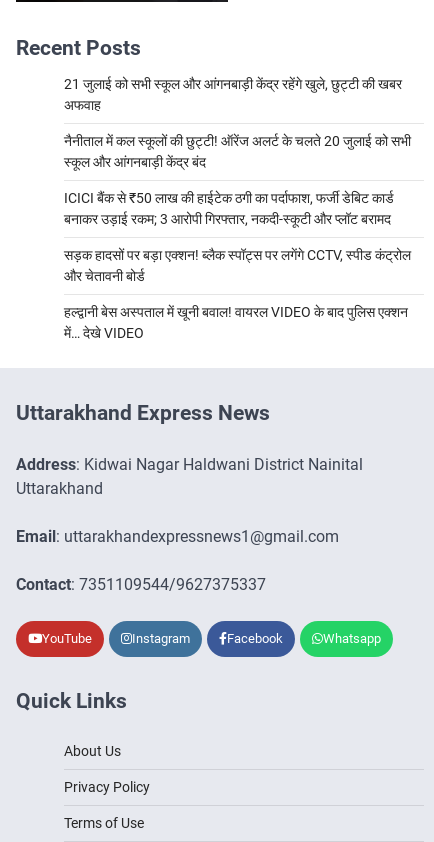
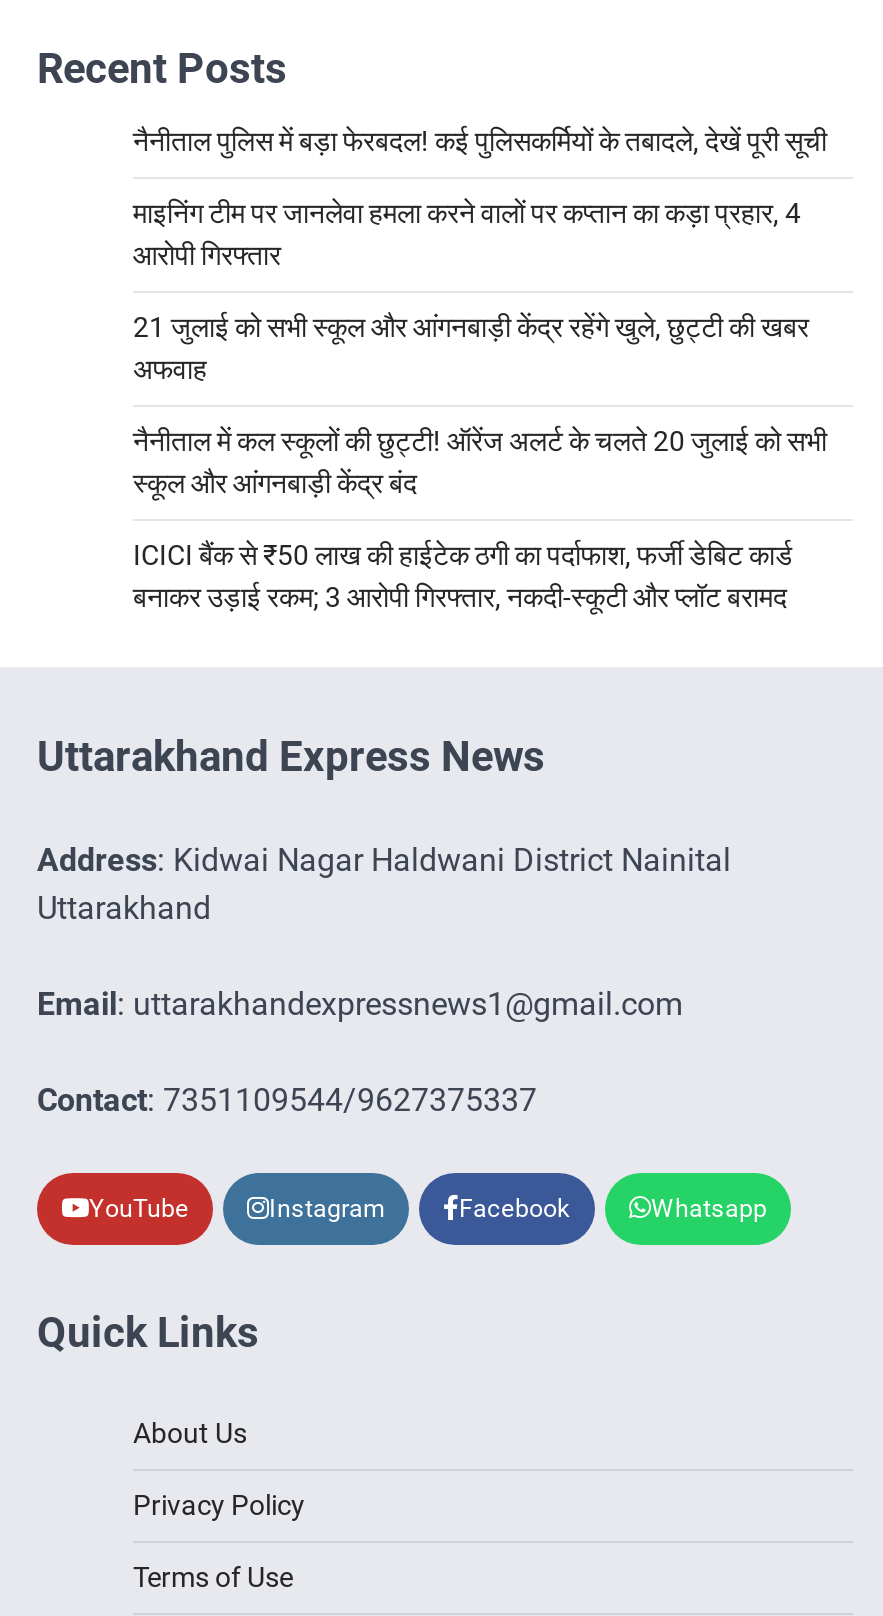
none -> [133,125,827,271] नैनीताल पुलिस में बड़ा फेरबदल! कई पुलिसकर्मियों के तबादले, देखें पूरी सूची | माइनिंग टीम पर जानलेवा हमला करने वालों पर कप्तान का कड़ा प्रहार, 4 | आरोपी गिरफ्तार
moved [64,76,411,227] -> [133,311,827,613]: 21 जुलाई को सभी स्कूल और आंगनबाड़ी केंद्र रहेंगे खुले, छुट्टी की खबर | अफवाह | नैनीताल में कल स्कूलों की छुट्टी! ऑरेंज अलर्ट के चलते 20 जुलाई को सभी | स्कूल और आंगनबाड़ी केंद्र बंद | ICICI बैंक से ₹50 लाख की हाईटेक ठगी का पर्दाफाश, फर्जी डेबिट कार्ड | बनाकर उड़ाई रकम; 3 आरोपी गिरफ्तार, नकदी-स्कूटी और प्लॉट बरामद
[64,247,411,341] सड़क हादसों पर बड़ा एक्शन! ब्लैक स्पॉट्स पर लगेंगे CCTV, स्पीड कंट्रोल | और चेतावनी बोर्ड | हल्द्वानी बेस अस्पताल में खूनी बवाल! वायरल VIDEO के बाद पुलिस एक्शन | में… देखे VIDEO -> none

